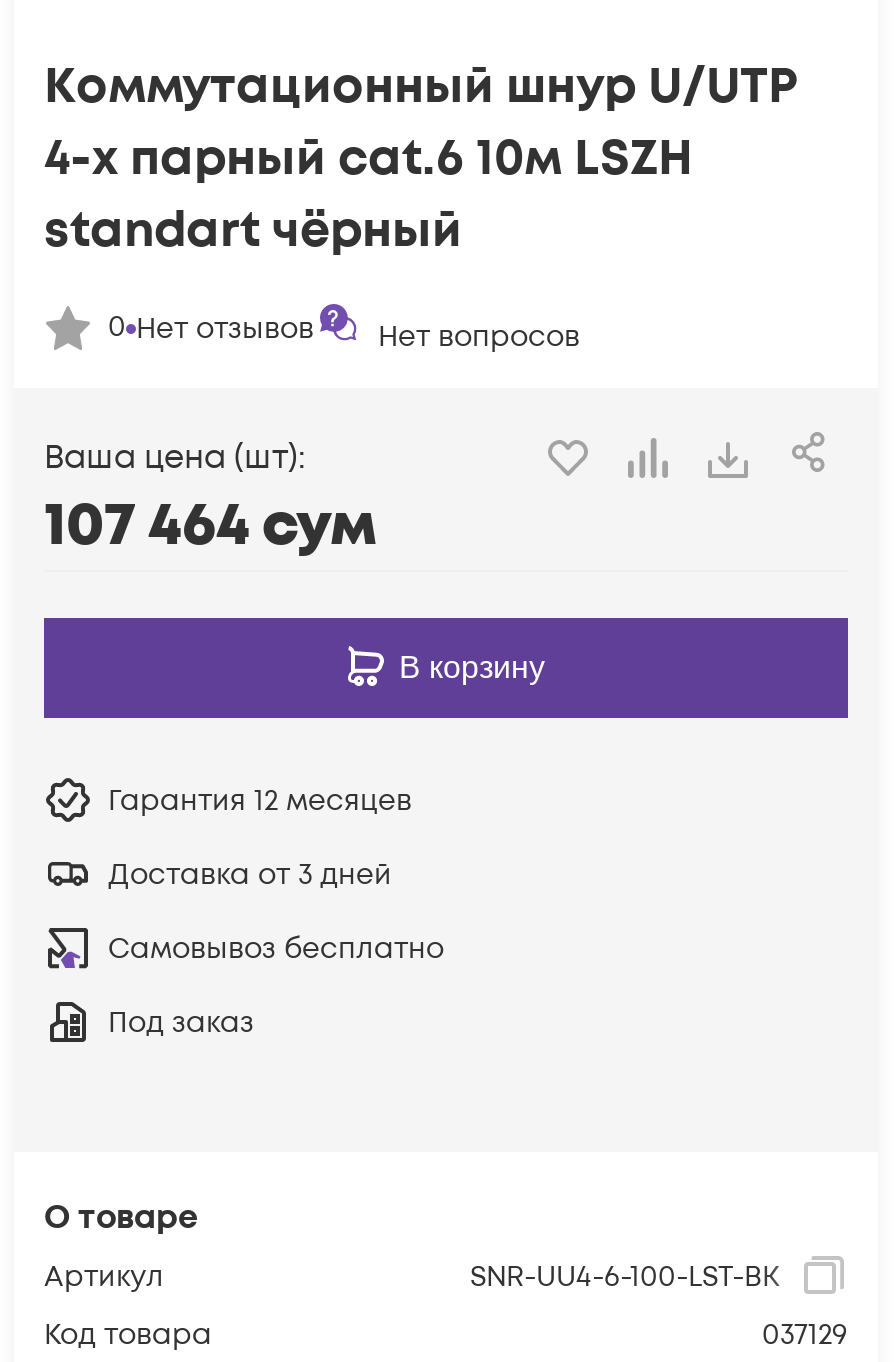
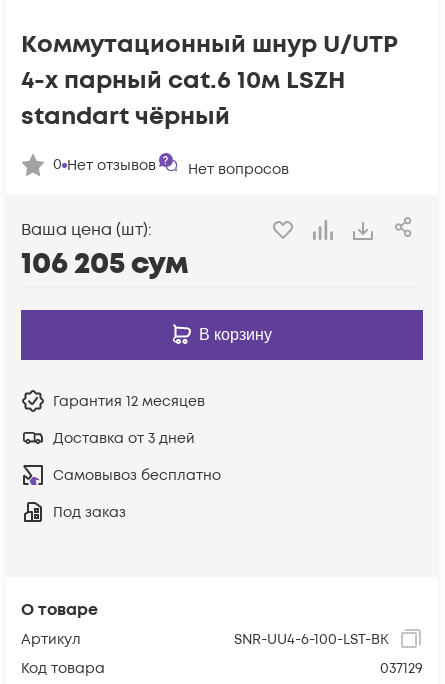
[44,485,378,565] 107 464 сум -> [21,244,189,284] 106 205 сум

